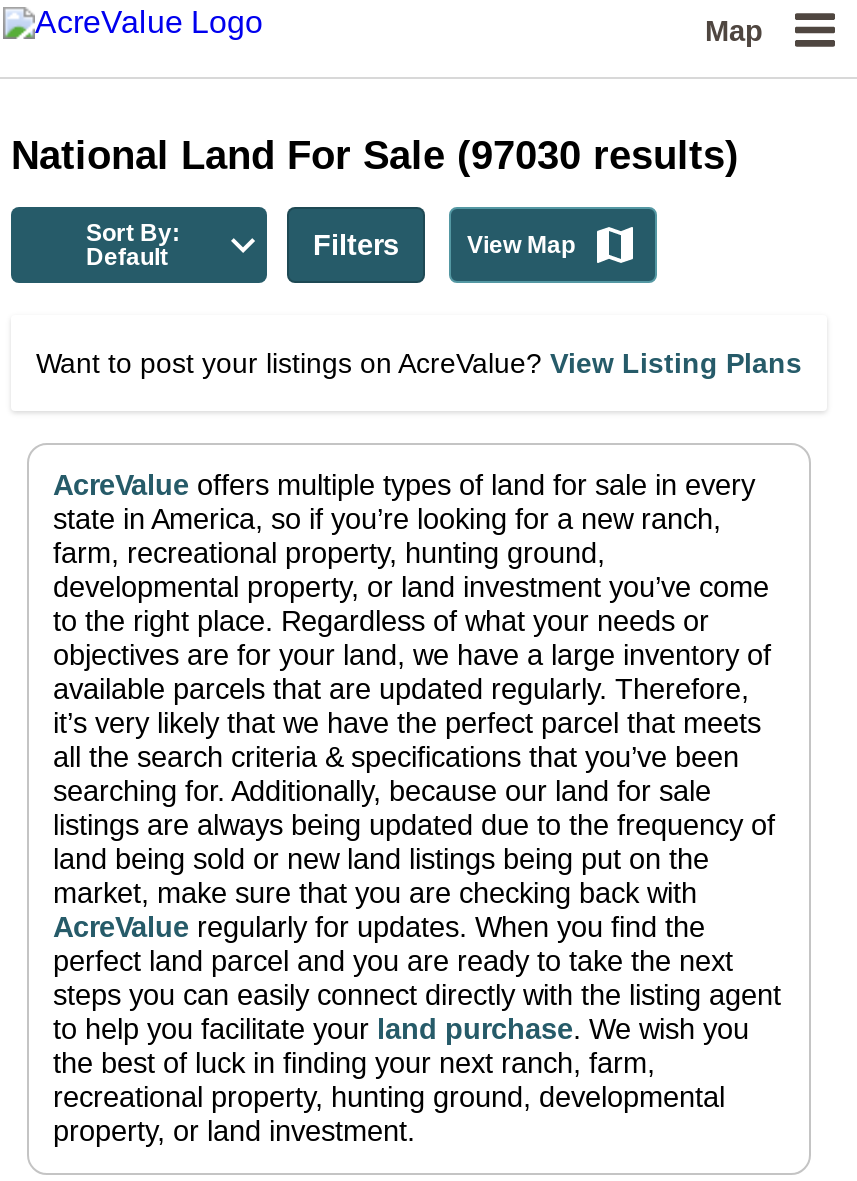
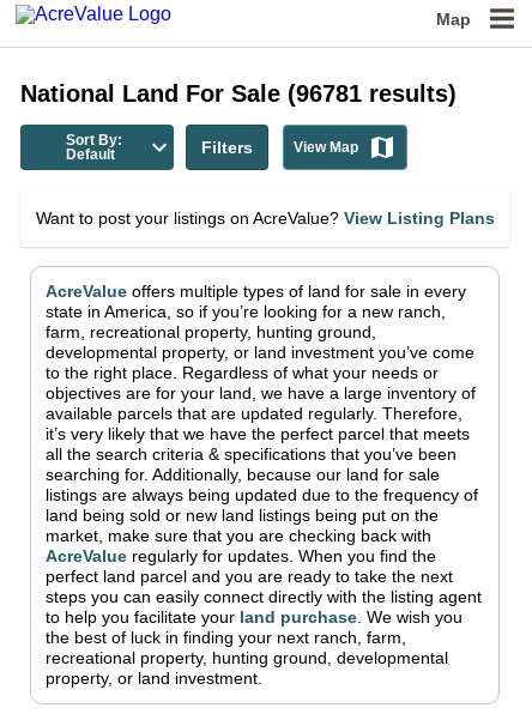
[11,133,739,177] National Land For Sale (97030 results) -> [20,80,457,107] National Land For Sale (96781 results)

